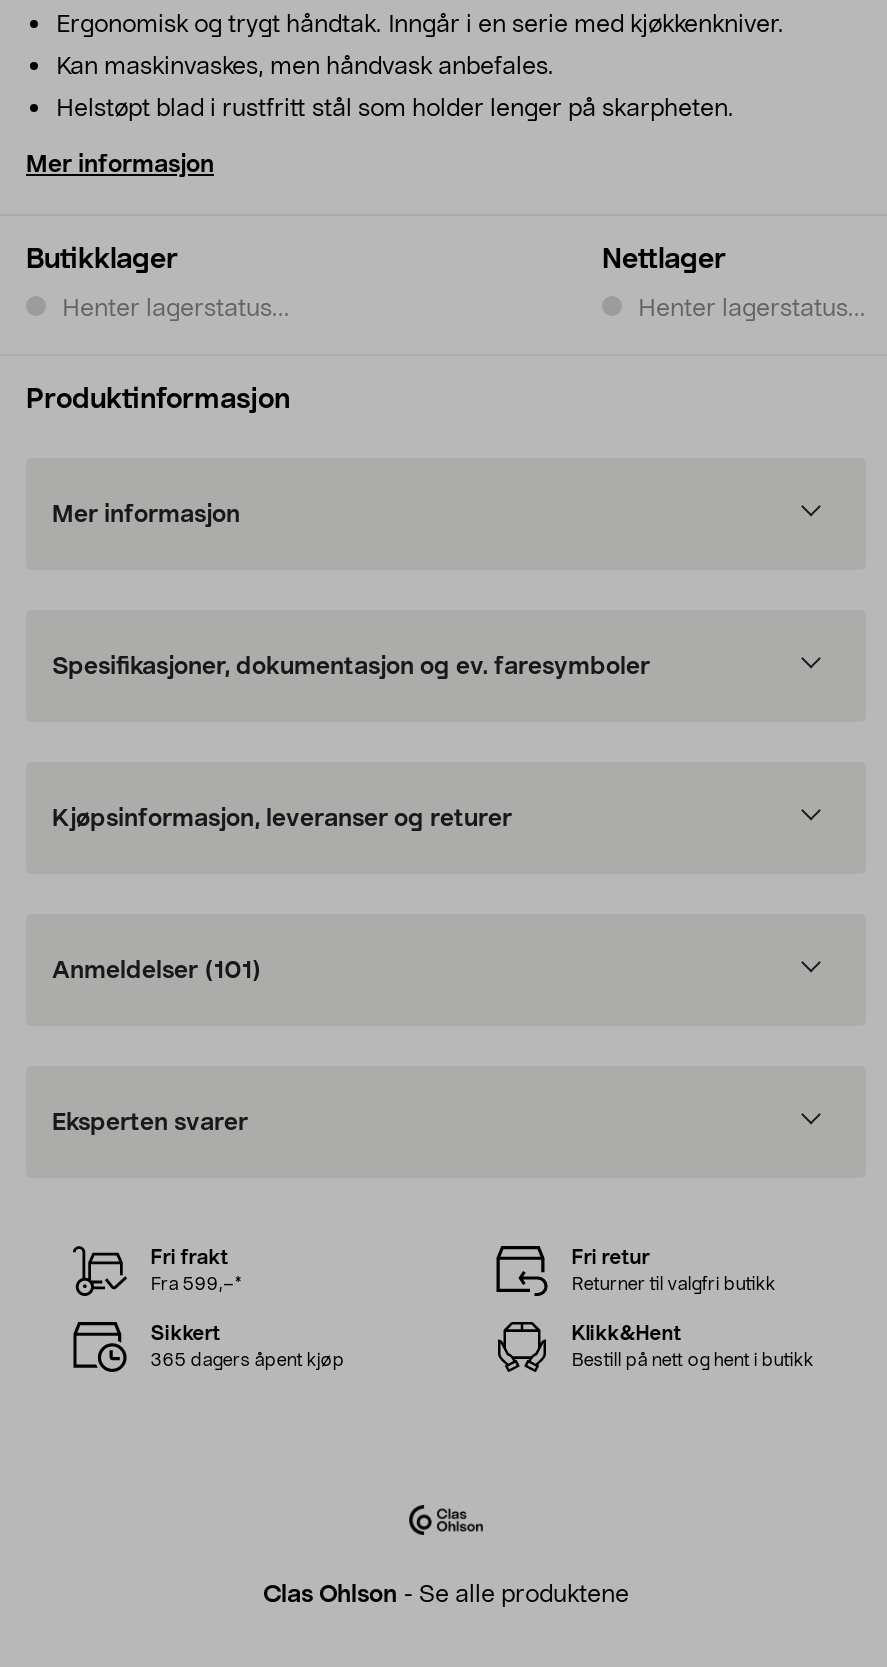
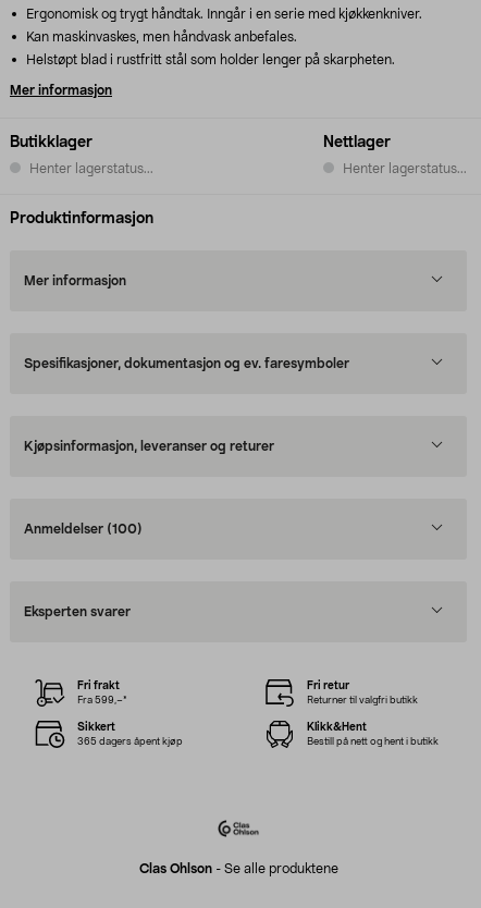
[52,958,262,982] Anmeldelser (101) -> [24,523,143,536] Anmeldelser (100)

